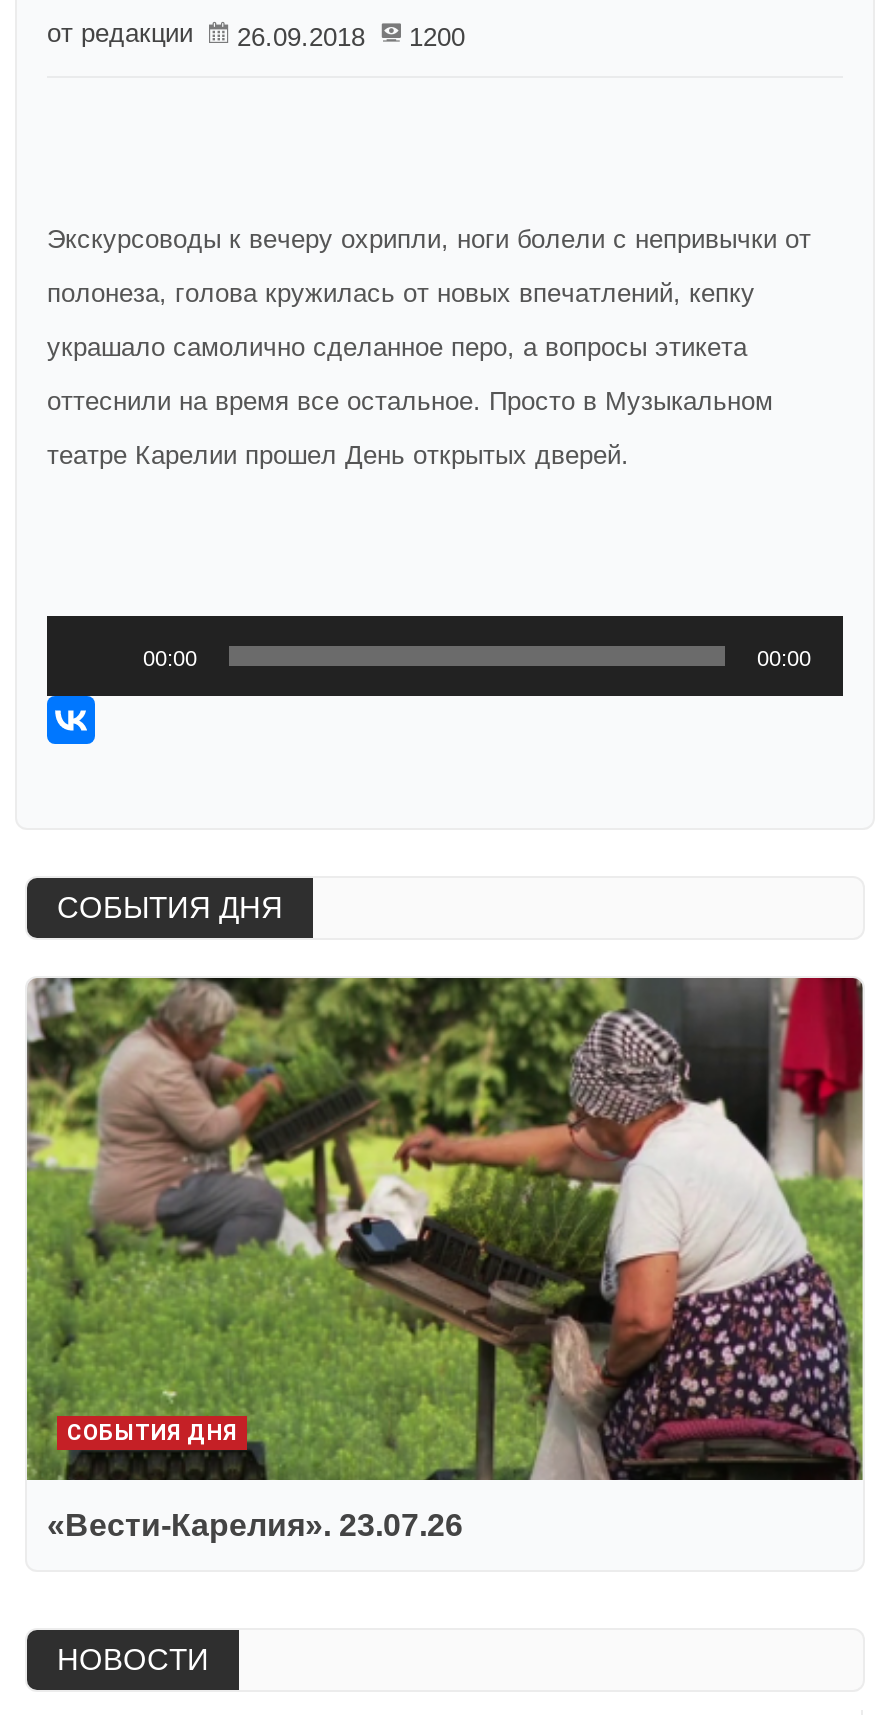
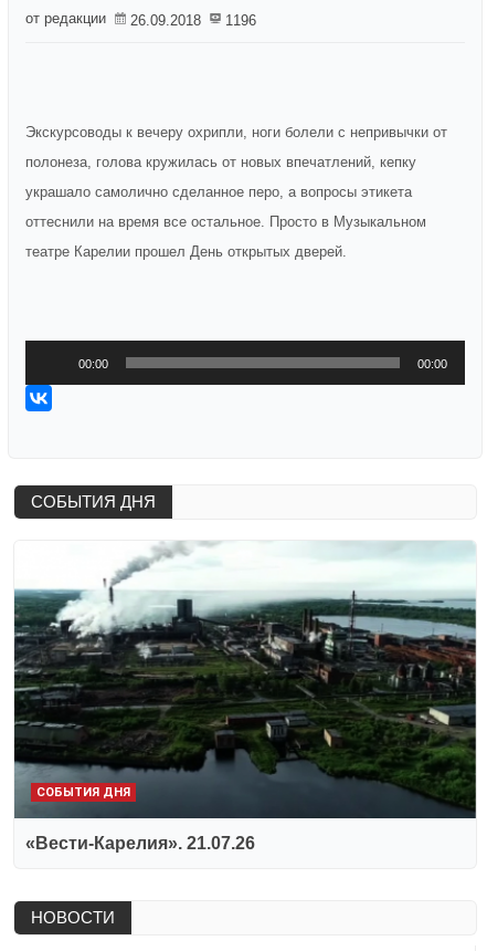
[47,18,465,52] от редакции 26.09.2018 1200 -> [25,10,256,29] от редакции 26.09.2018 1196
[25,976,865,1542] [image] | «Вести-Карелия». 23.07.26 -> [13,541,477,852] [image] | «Вести-Карелия». 21.07.26

